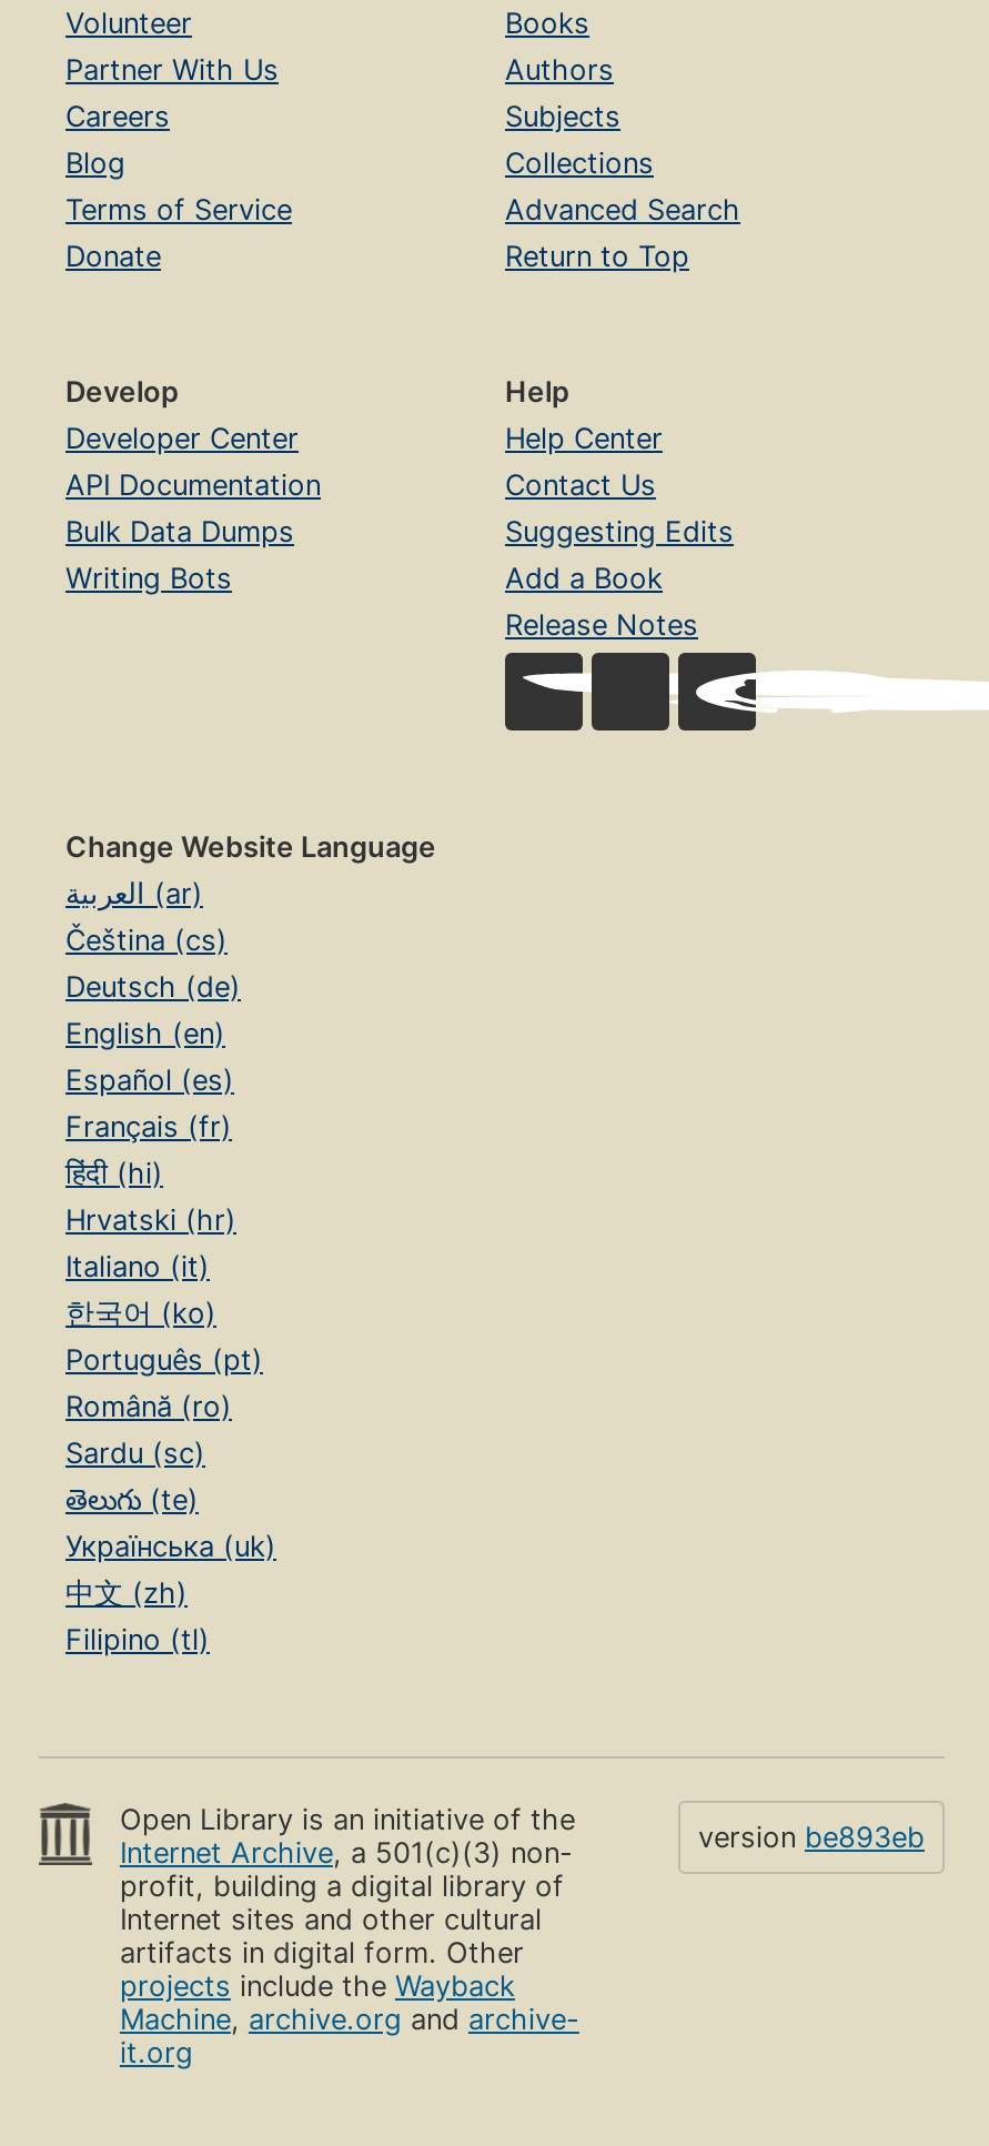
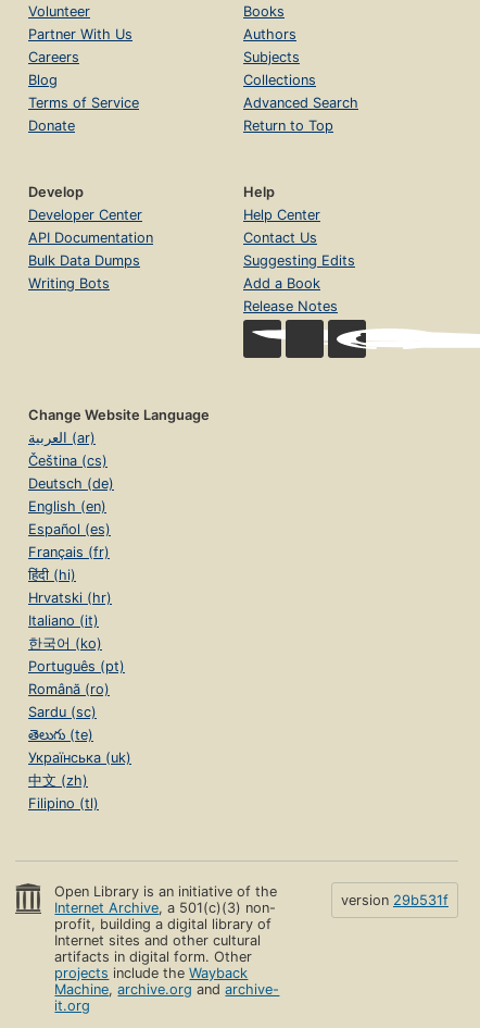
[698,1822,925,1855] version be893eb -> [341,892,449,909] version 29b531f

